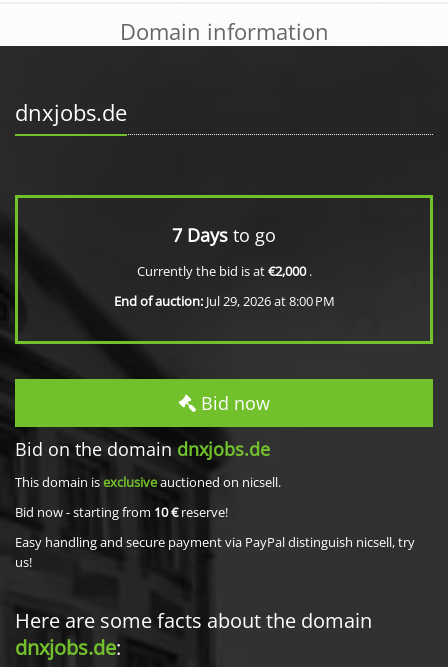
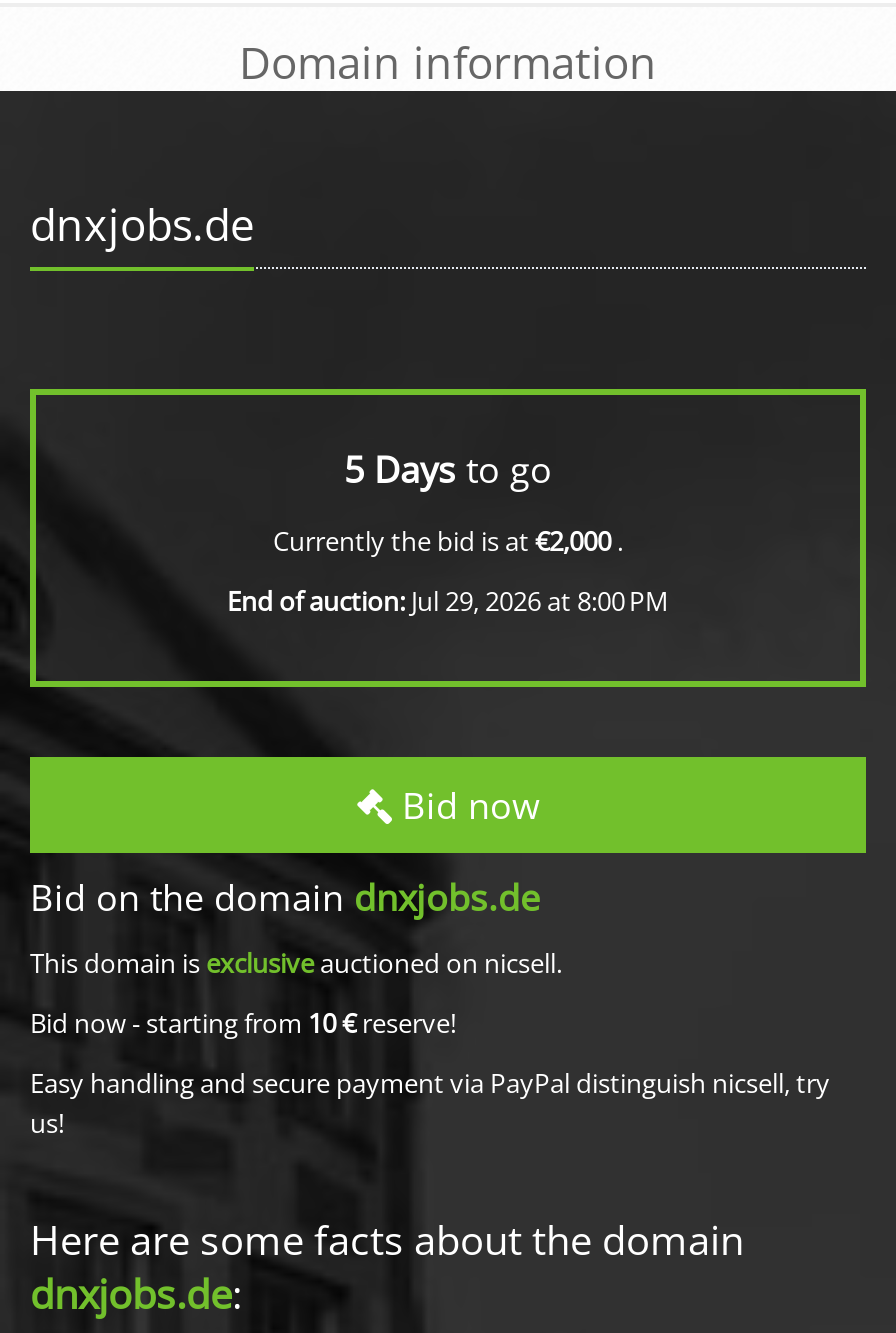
[172,223,276,247] 7 Days to go -> [344,445,552,493] 5 Days to go

